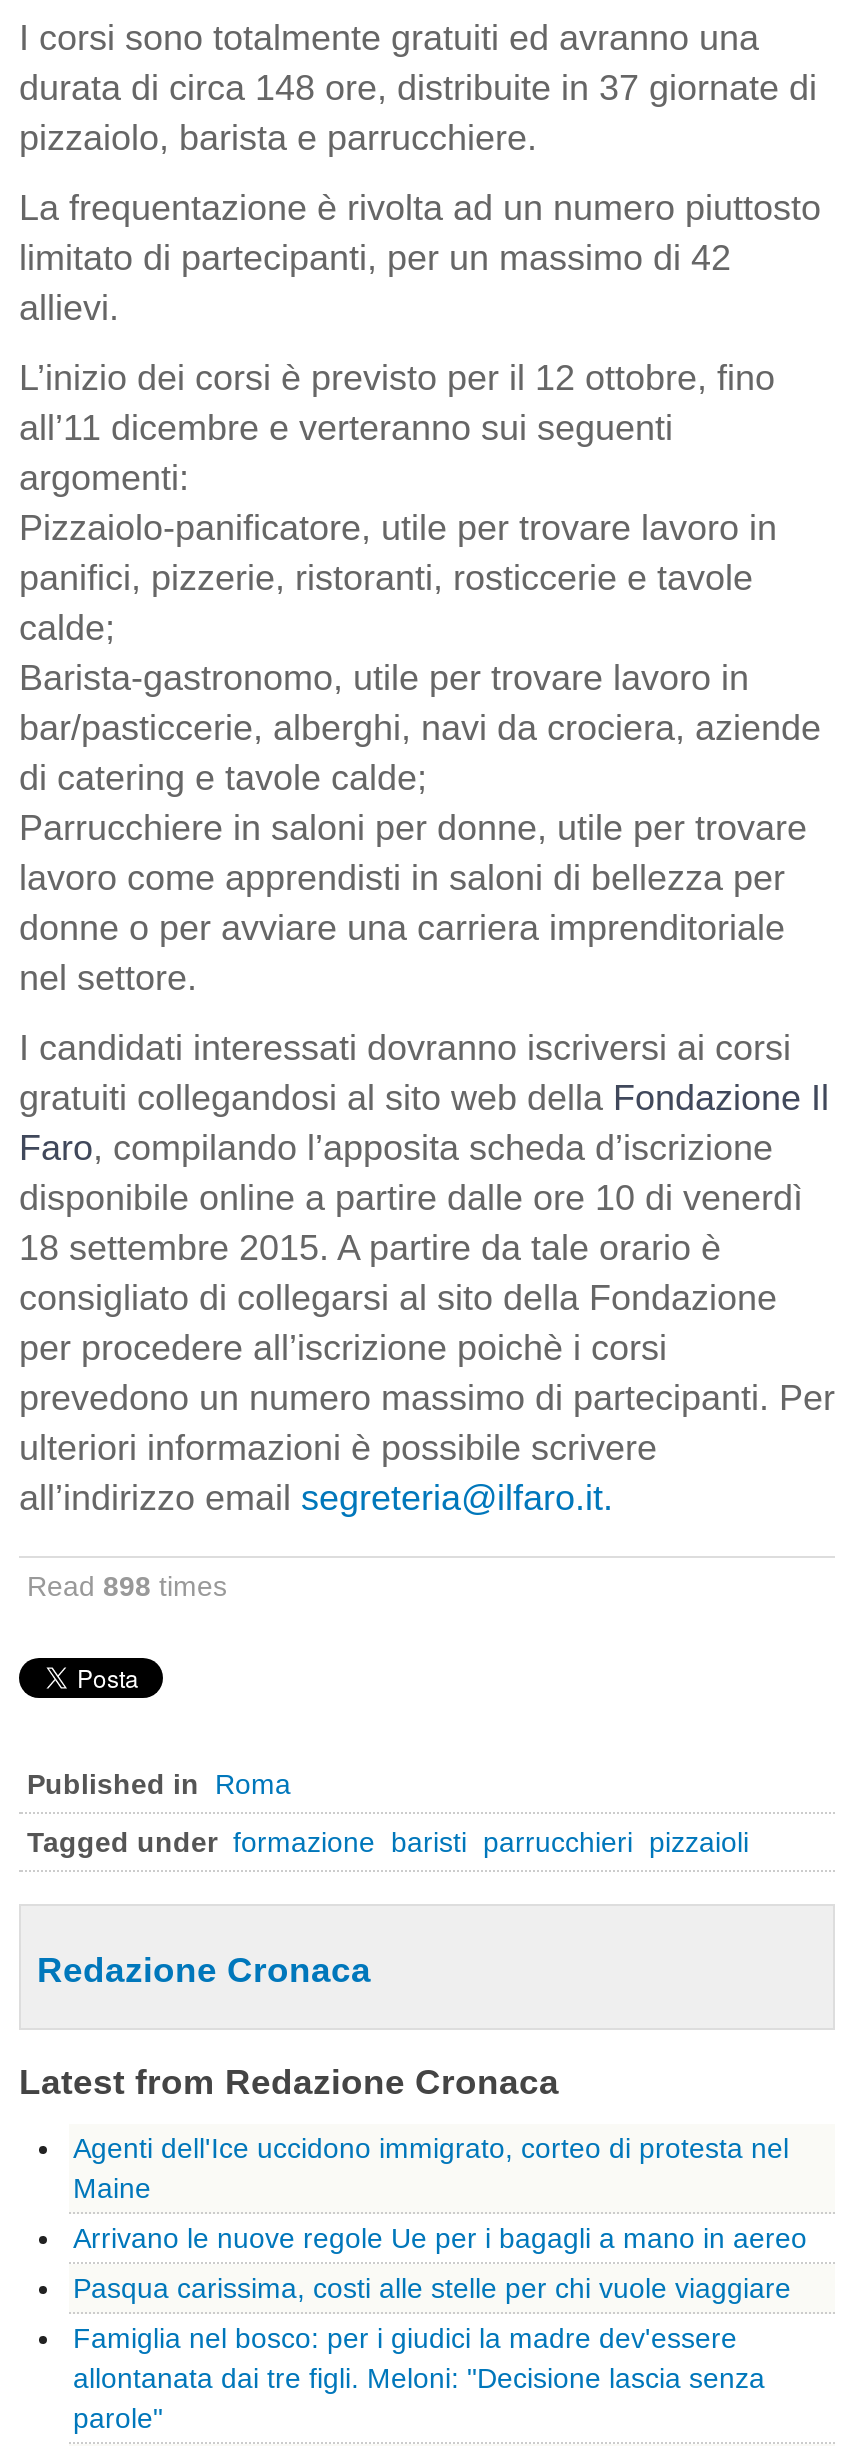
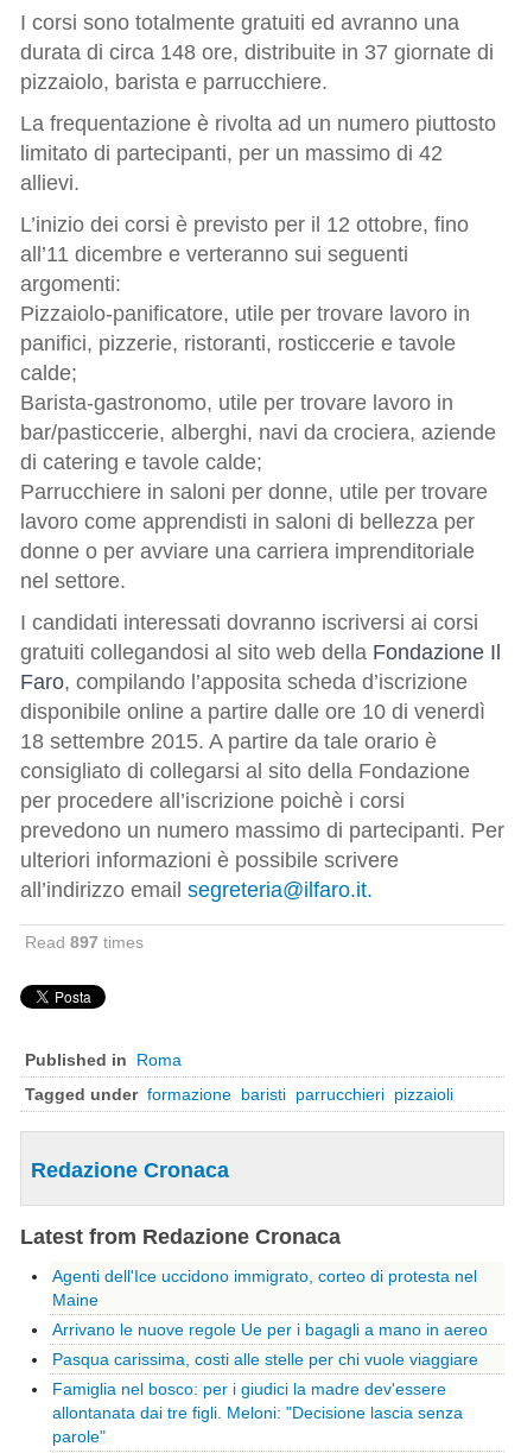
[27,1569,227,1601] Read 898 times -> [25,932,144,951] Read 897 times

